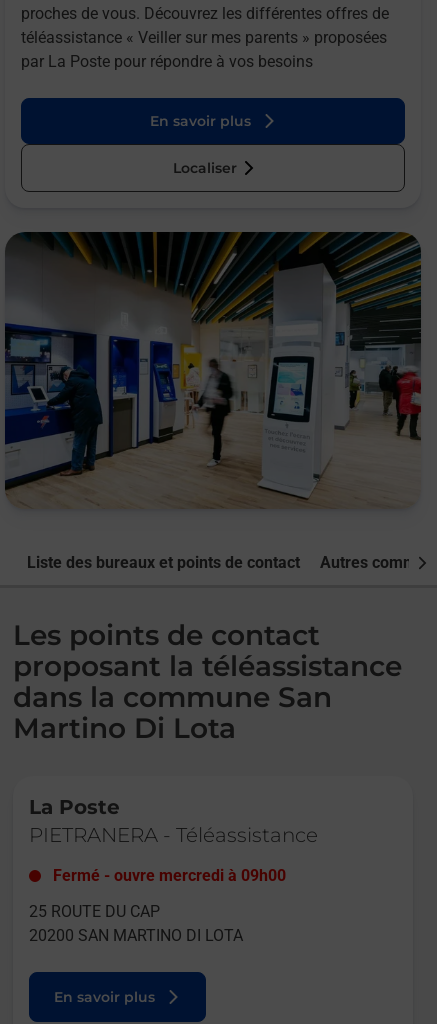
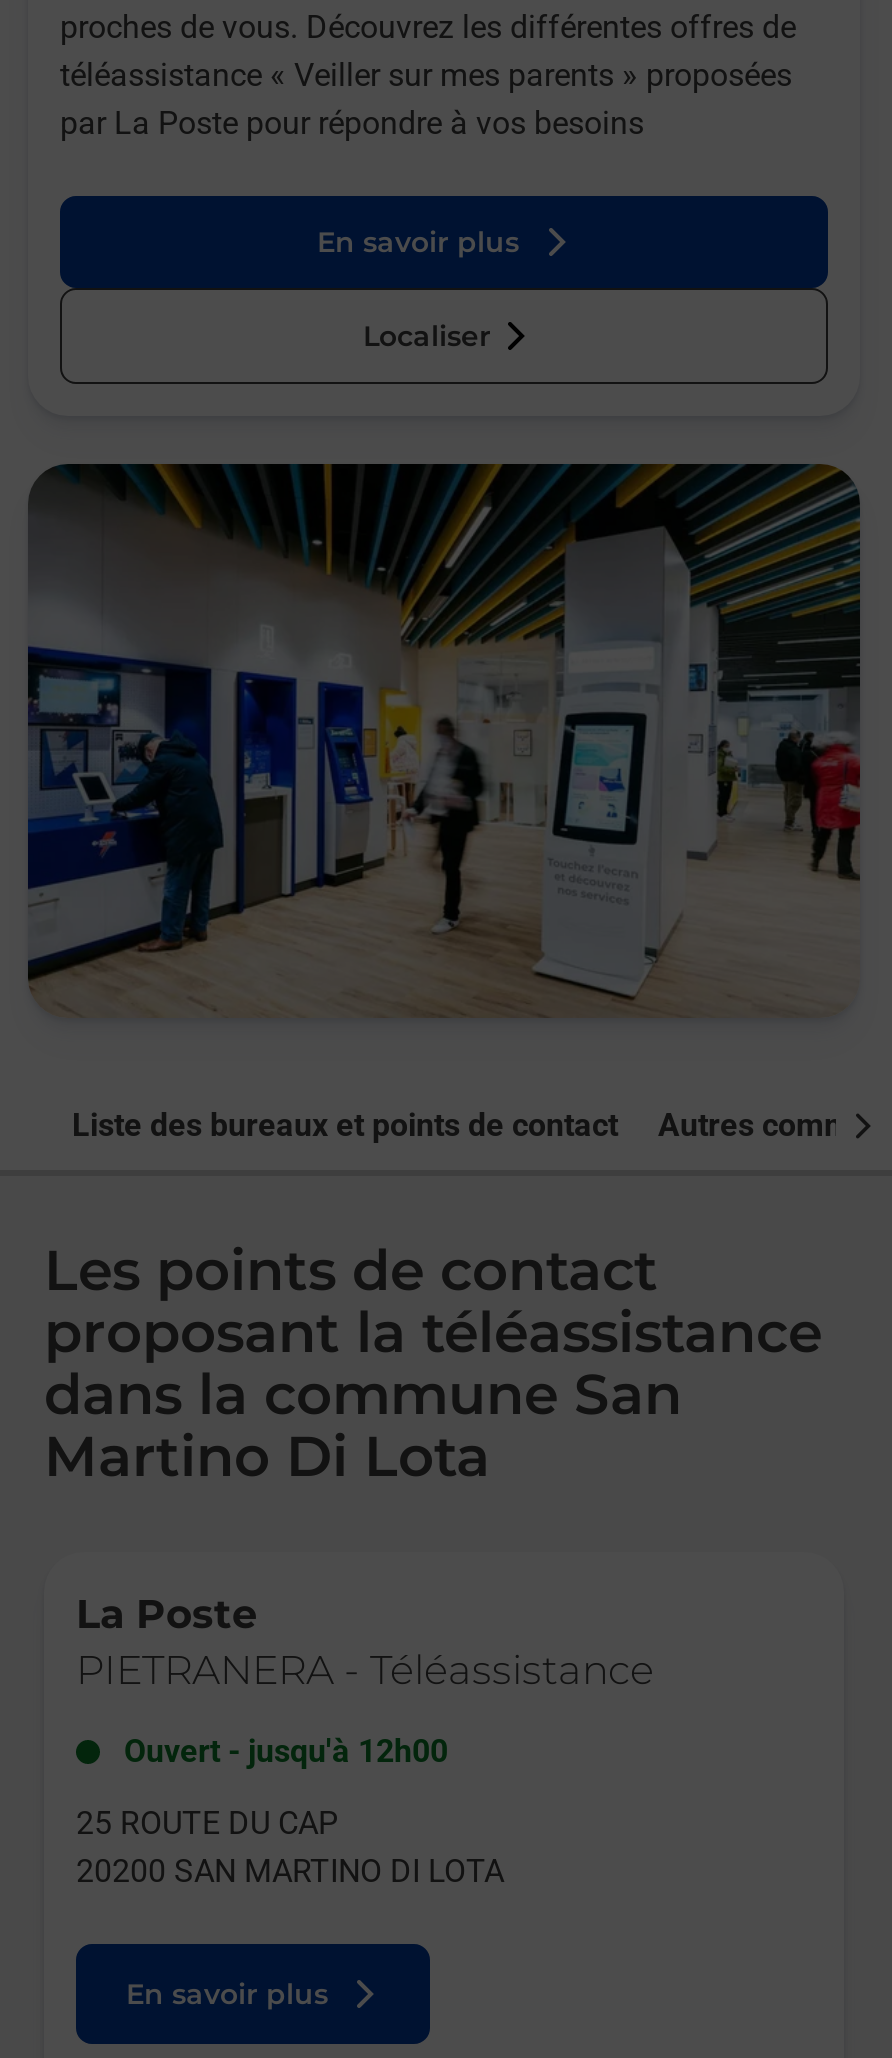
[53,866,286,885] Fermé - ouvre mercredi à 09h00 -> [124,1733,448,1771] Ouvert - jusqu'à 12h00

